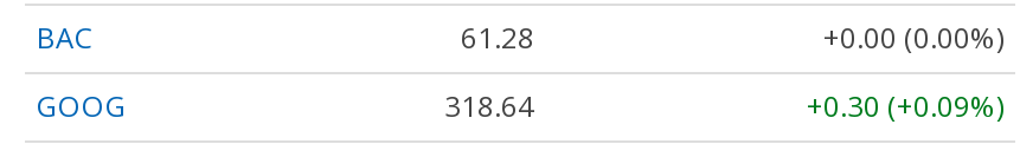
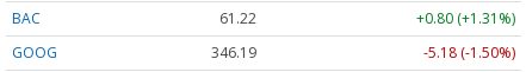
[461,17,534,57] 61.28 -> [219,9,256,29] 61.22
[823,17,1003,57] +0.00 (0.00%) -> [416,9,515,29] +0.80 (+1.31%)
[444,86,534,126] 318.64 -> [211,43,256,63] 346.19
[807,86,1003,126] +0.30 (+0.09%) -> [423,43,515,63] -5.18 (-1.50%)

